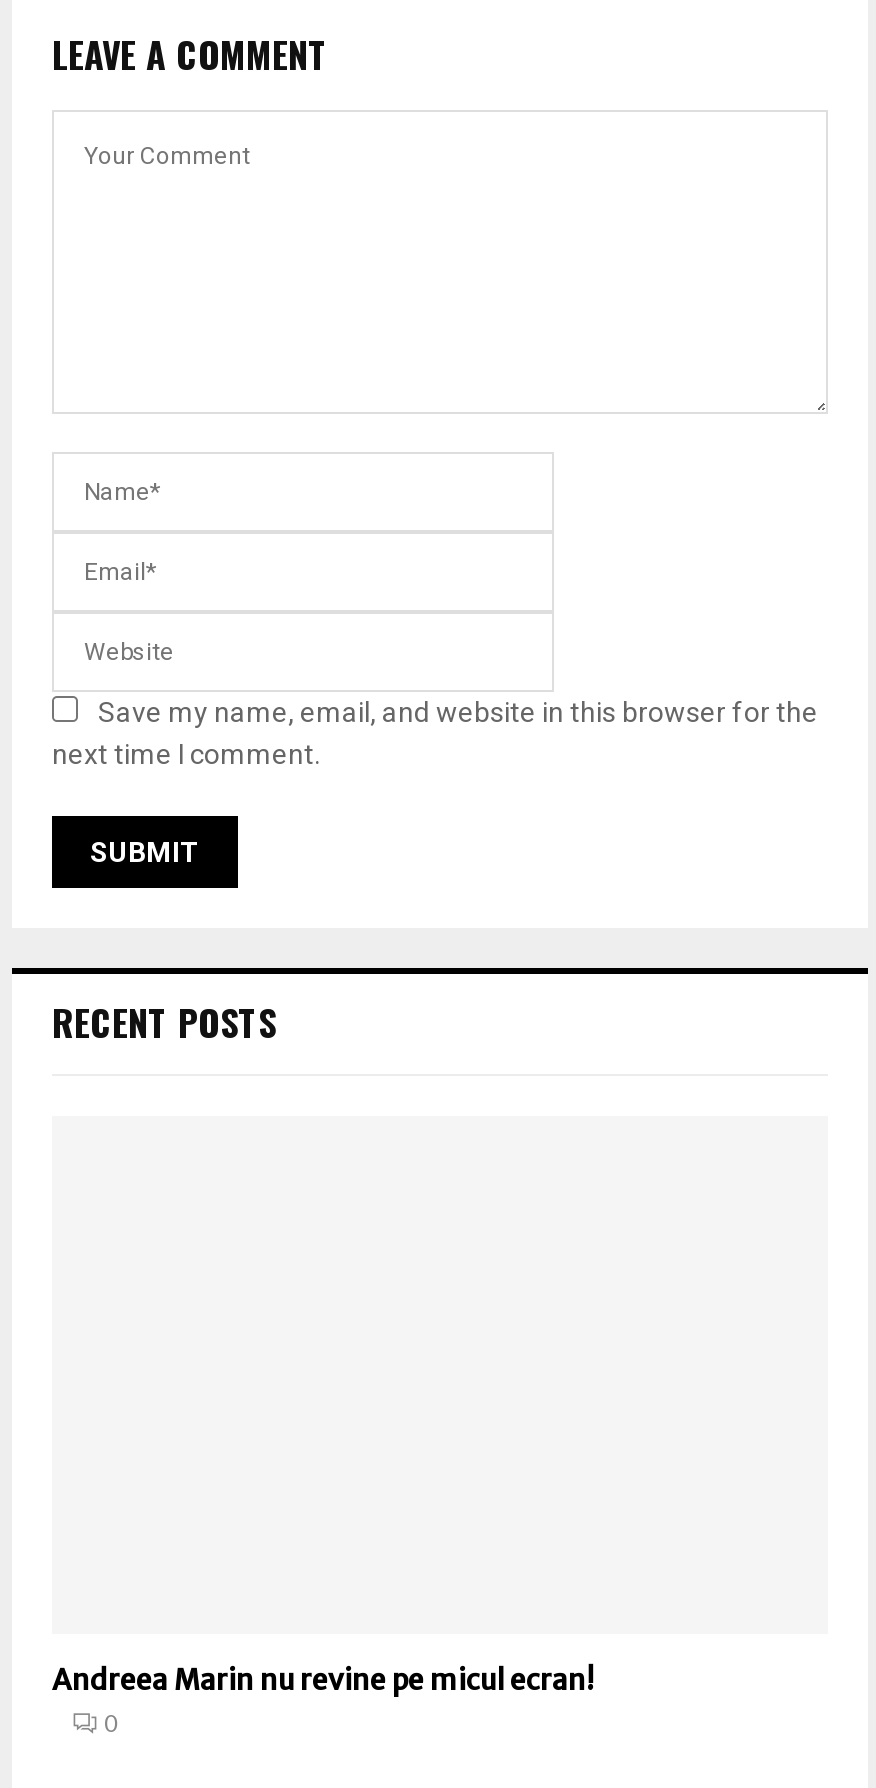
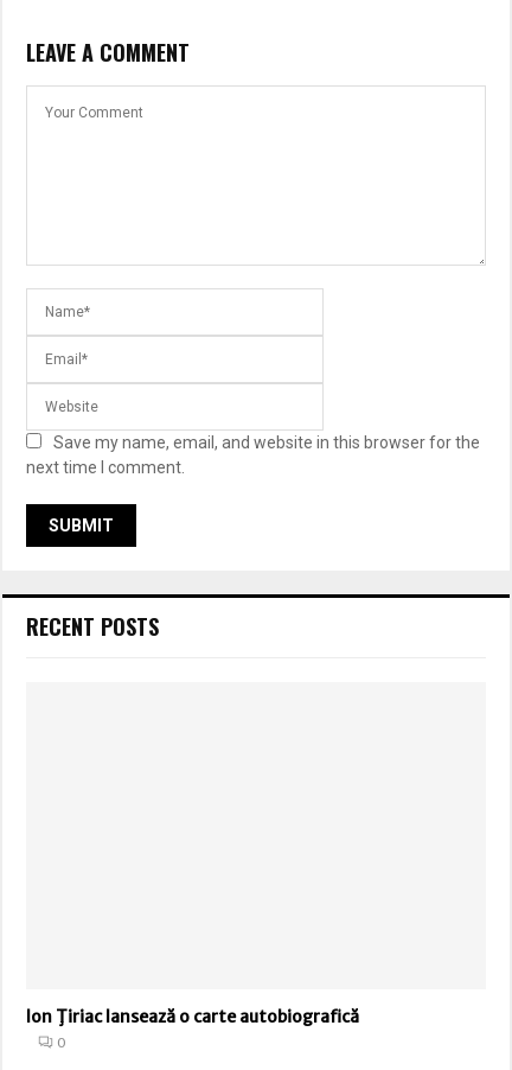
[52,1662,594,1698] Andreea Marin nu revine pe micul ecran! -> [26,1006,359,1027] Ion Ţiriac lansează o carte autobiografică

